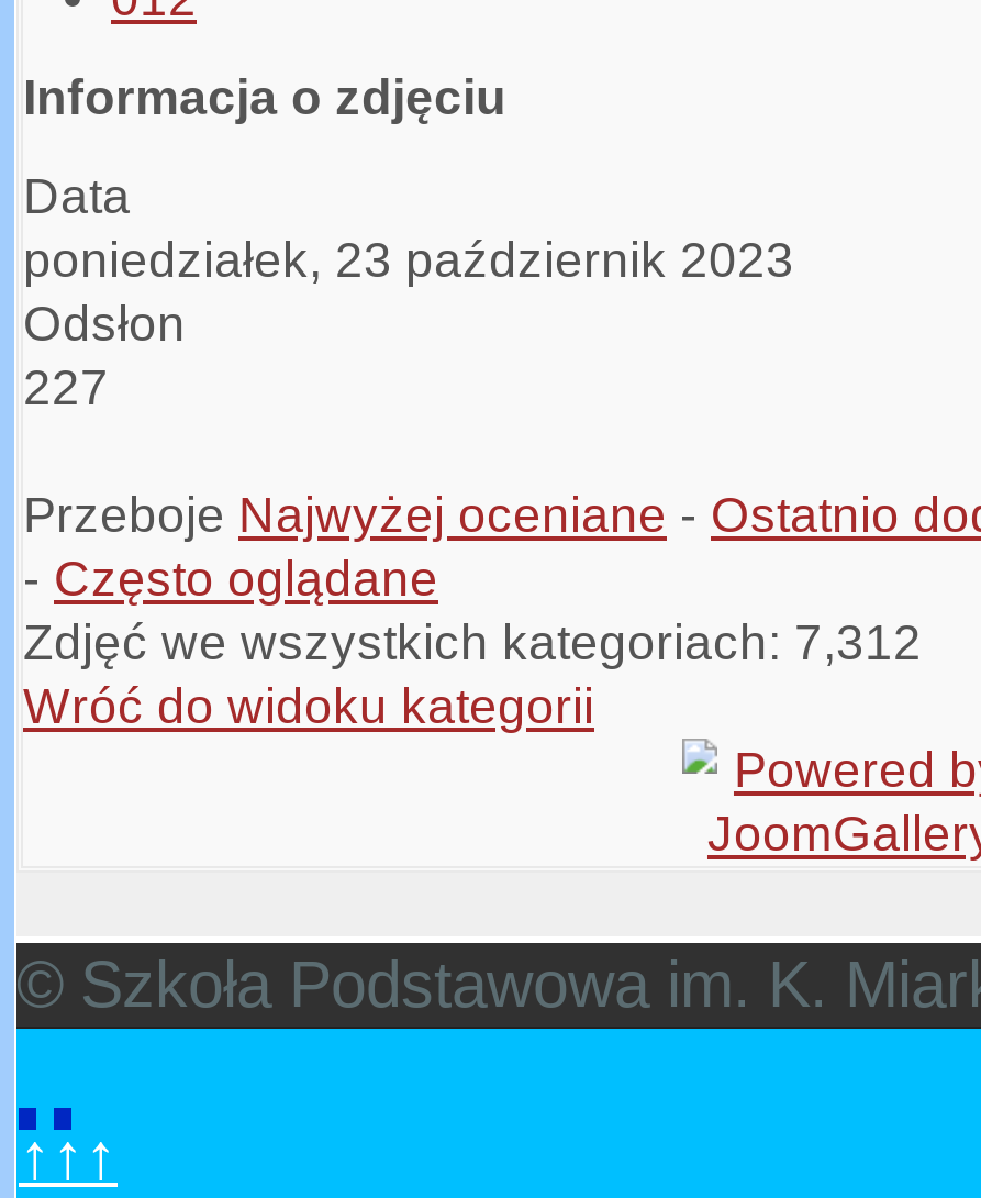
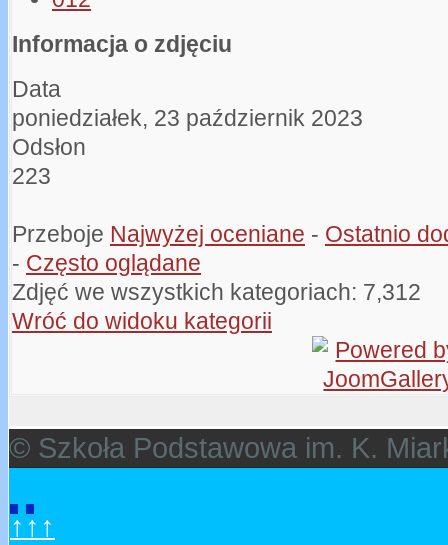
[23,359,109,416] 227 -> [12,163,51,189] 223

